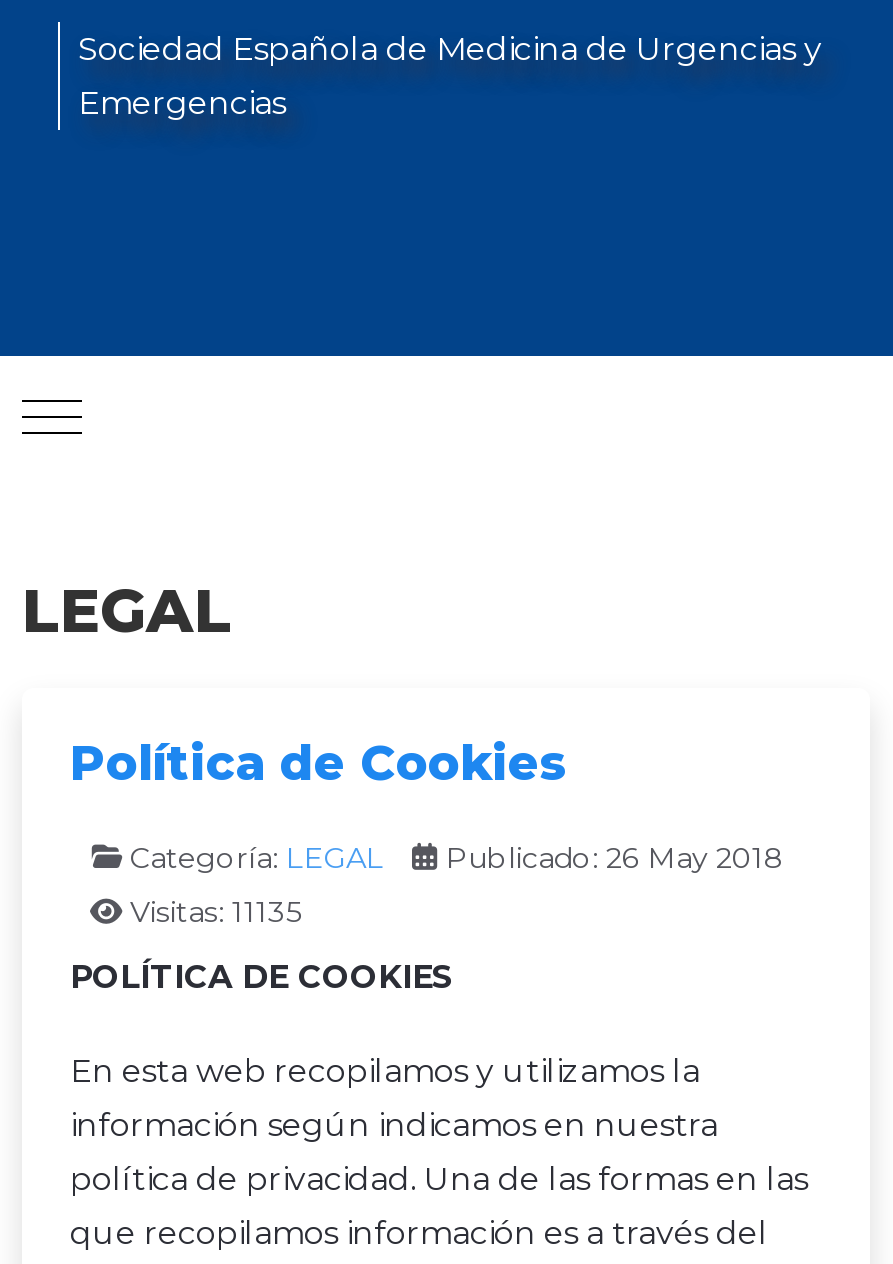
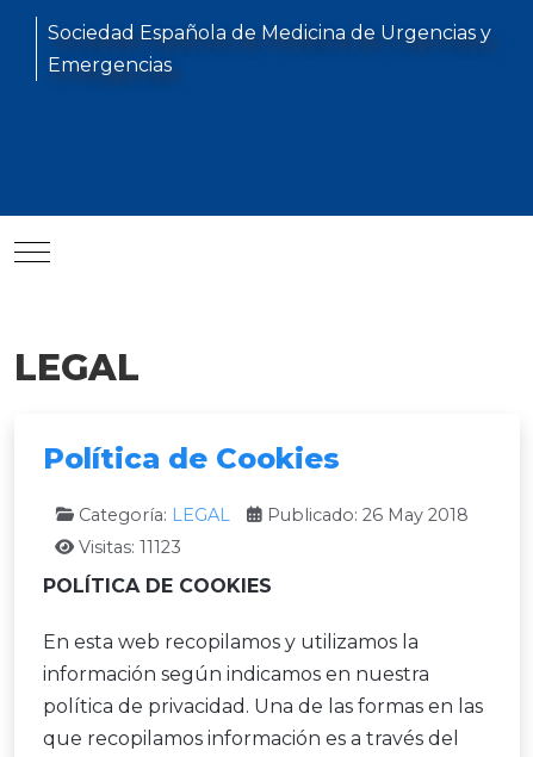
[130,895,302,931] Visitas: 11135 -> [79,537,181,558] Visitas: 11123

